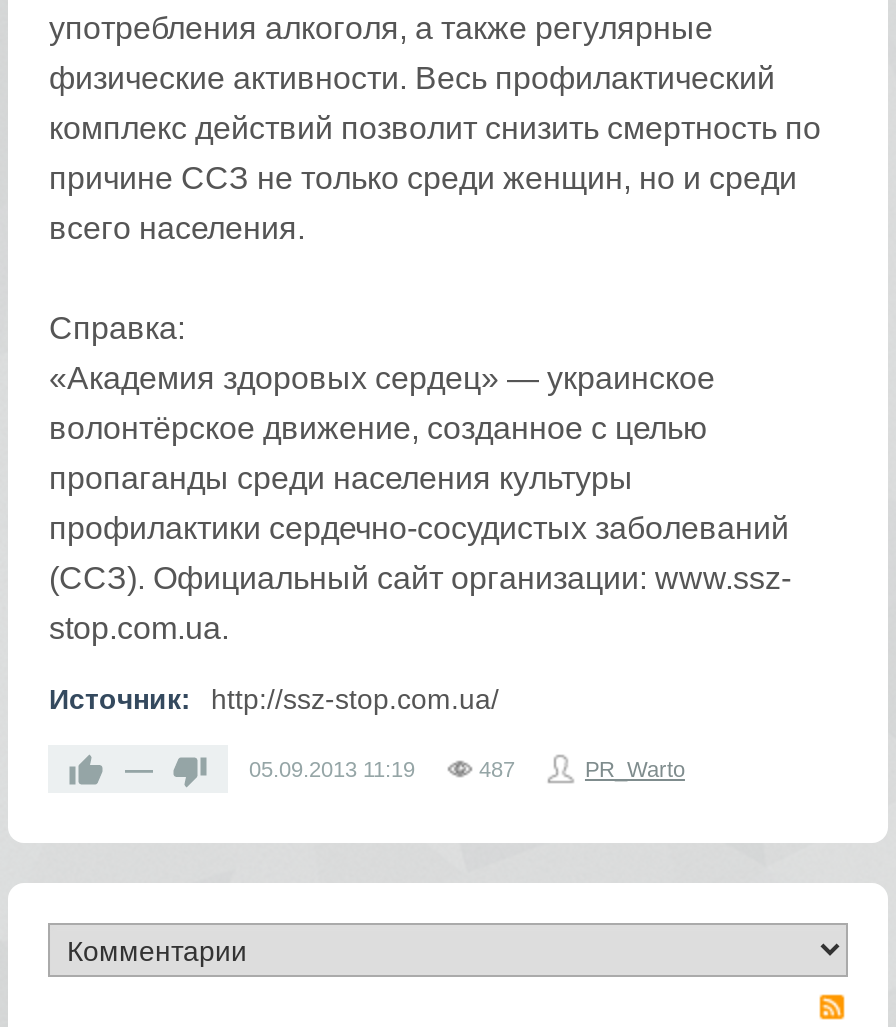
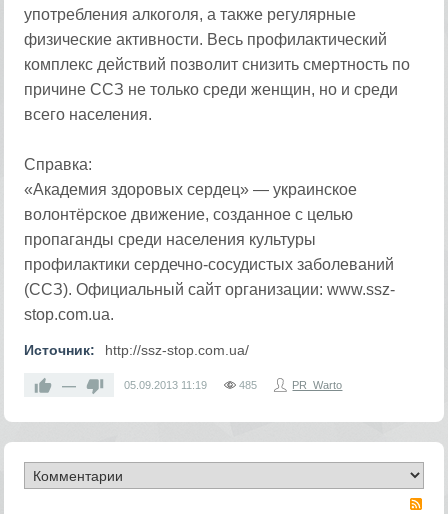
[479,757,515,781] 487 -> [239,379,257,391] 485

